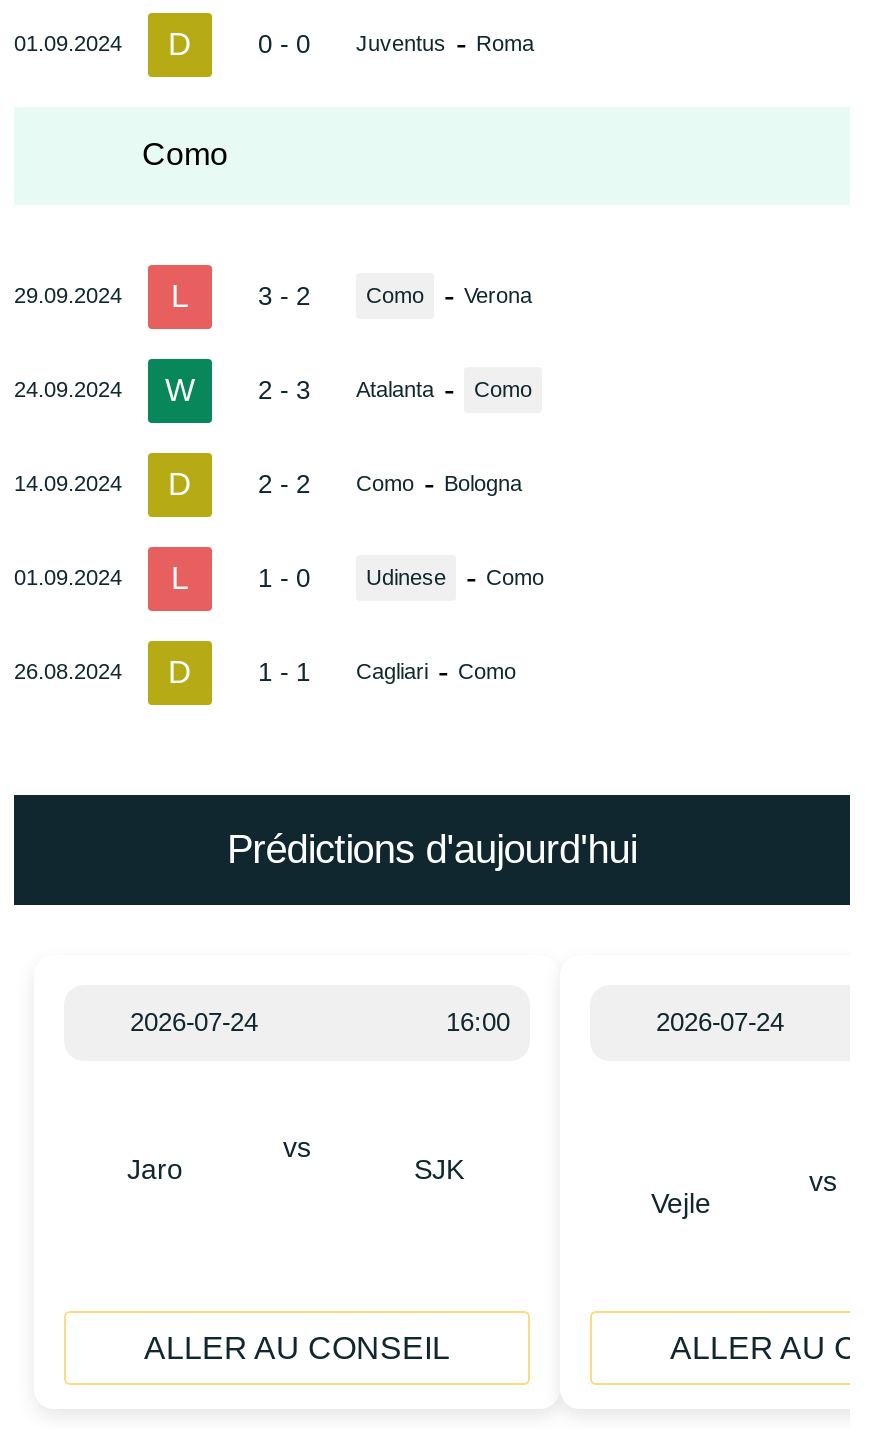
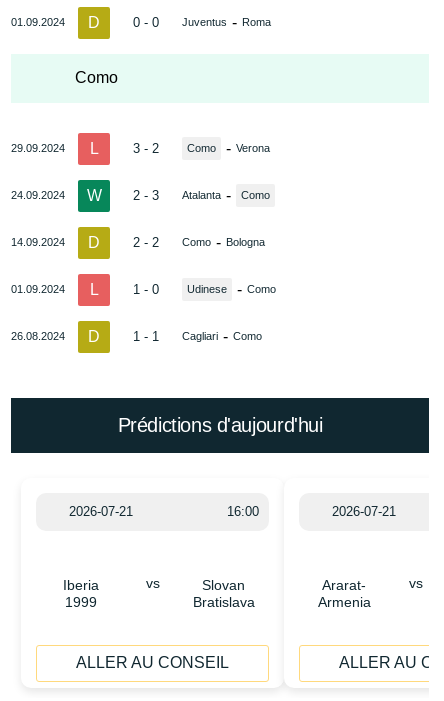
[130,1006,258,1036] 2026-07-24 -> [69,504,133,519] 2026-07-21
[656,1006,784,1036] 2026-07-24 -> [332,504,396,519] 2026-07-21
[127,1152,183,1184] Jaro -> [63,577,99,610] Iberia | 1999
[414,1152,464,1184] SJK -> [192,577,254,610] Slovan | Bratislava
[651,1186,711,1218] Vejle -> [318,577,371,610] Ararat- | Armenia

